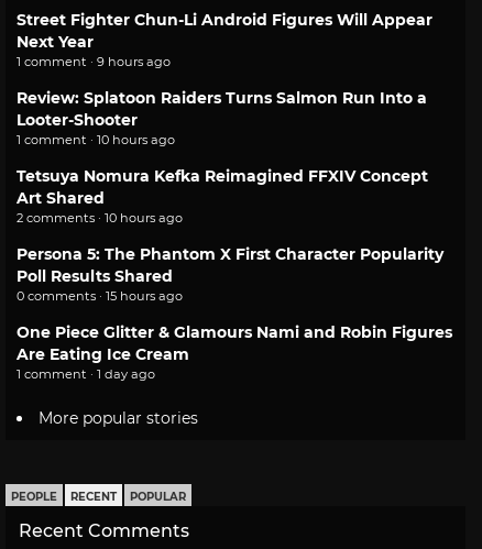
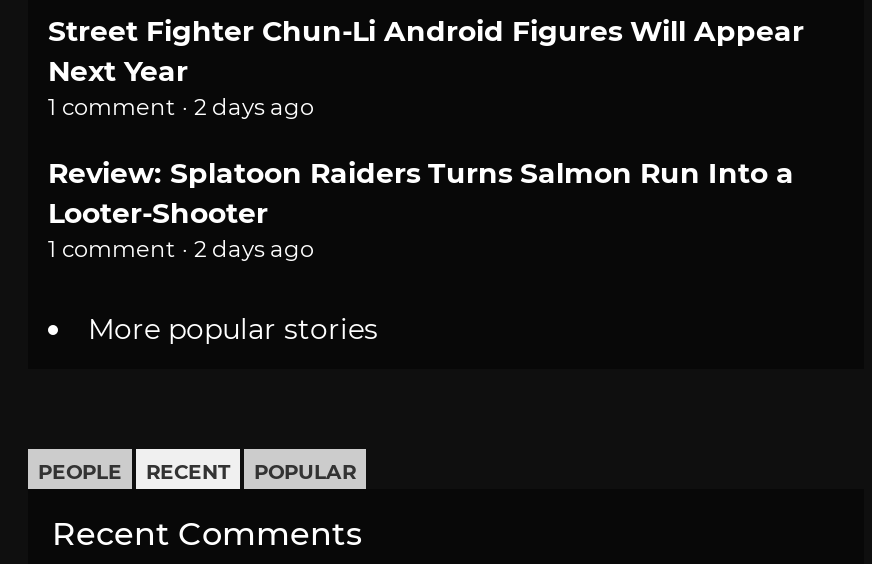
[17,54,171,69] 1 comment · 9 hours ago -> [48,93,314,121] 1 comment · 2 days ago
[17,132,452,382] 1 comment · 10 hours ago | Tetsuya Nomura Kefka Reimagined FFXIV Concept | Art Shared | 2 comments · 10 hours ago | Persona 5: The Phantom X First Character Popularity | Poll Results Shared | 0 comments · 15 hours ago | One Piece Glitter & Glamours Nami and Robin Figures | Are Eating Ice Cream | 1 comment · 1 day ago -> [48,235,314,263] 1 comment · 2 days ago

